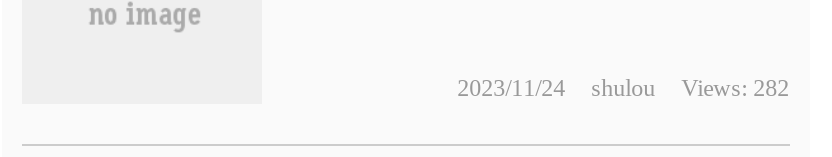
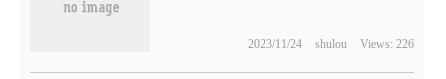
[457,74,789,102] 2023/11/24 shulou Views: 282 -> [248,37,414,51] 2023/11/24 shulou Views: 226

